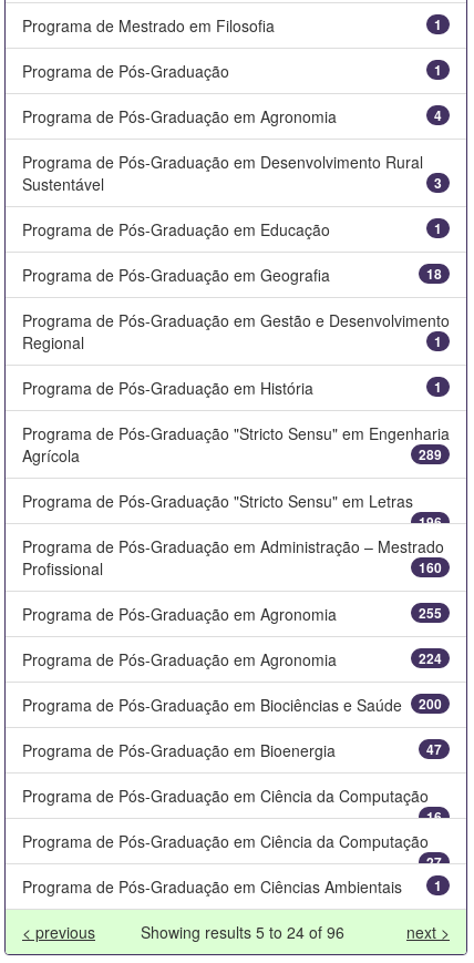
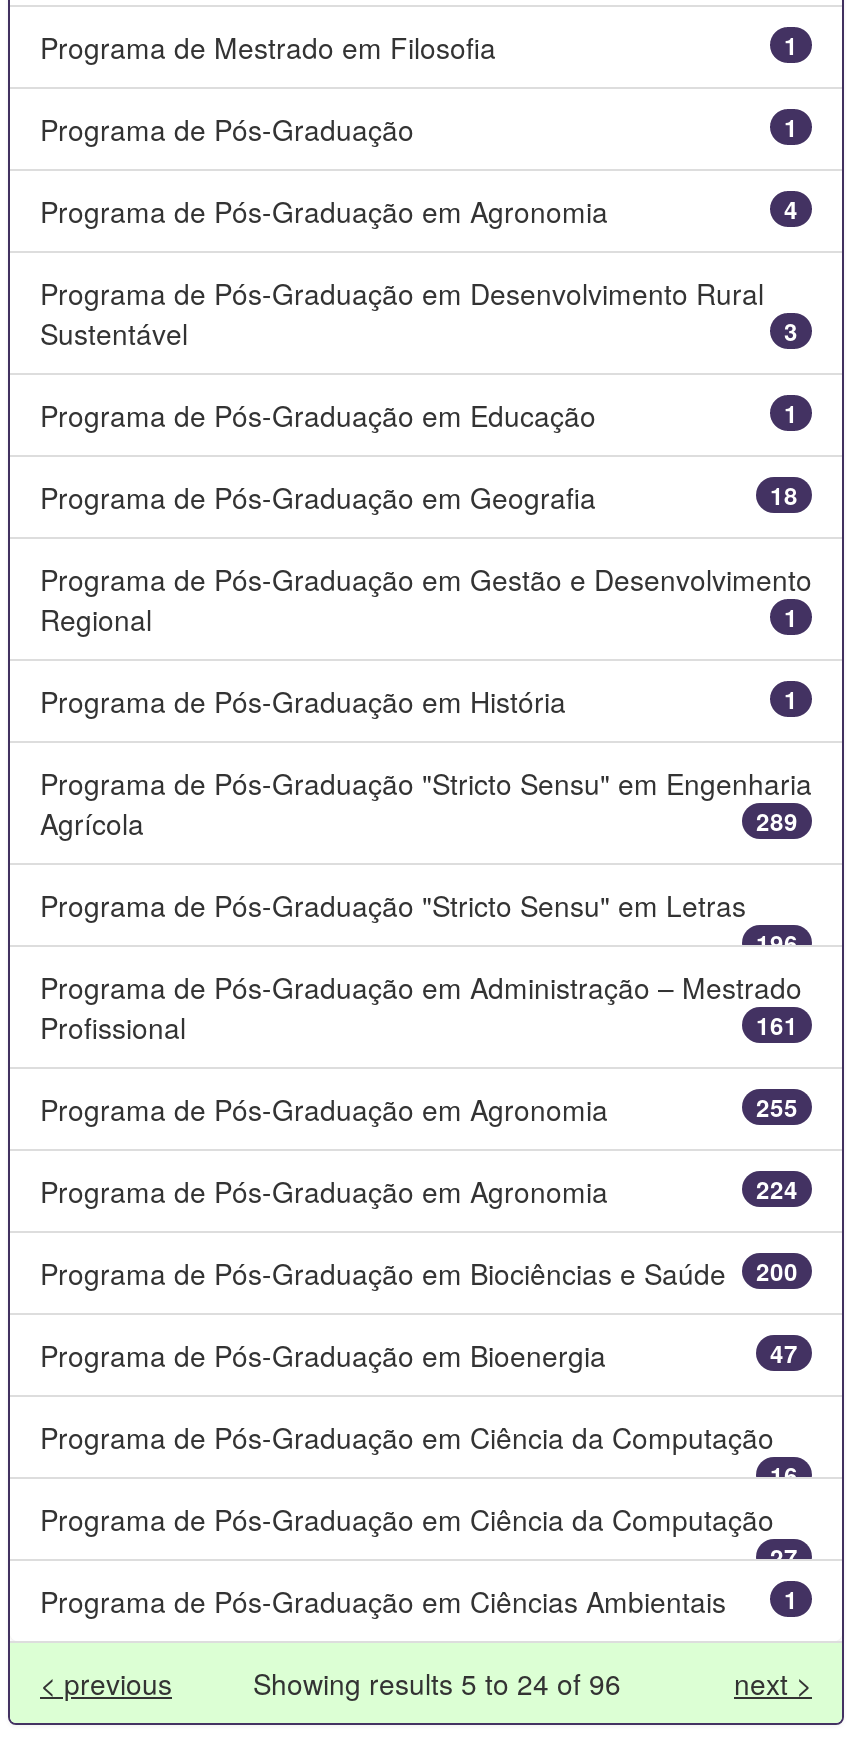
[419,557,442,577] 160 -> [756,1006,798,1042] 161

